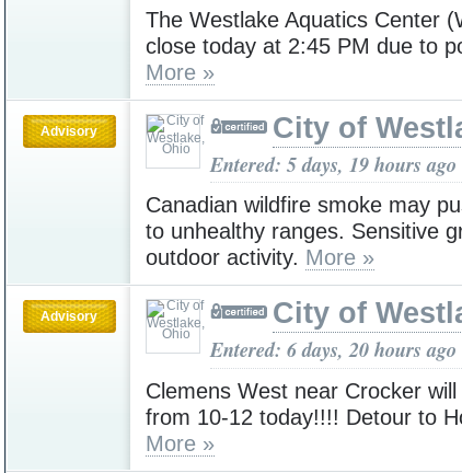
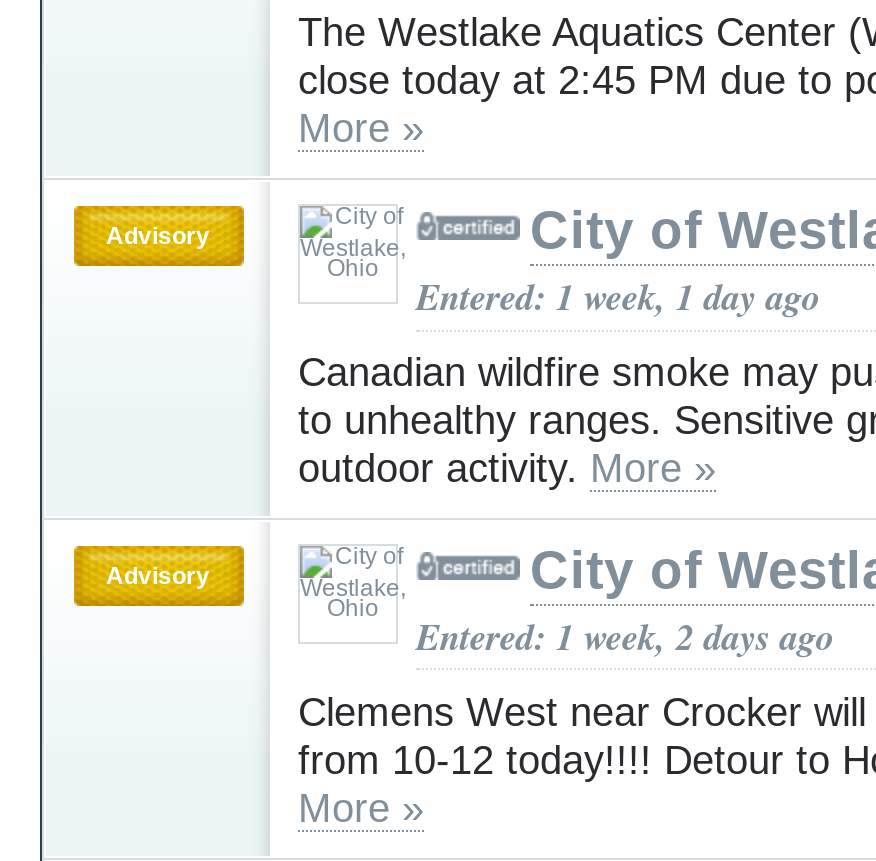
[210,150,457,178] Entered: 5 days, 19 hours ago -> [416,270,820,322] Entered: 1 week, 1 day ago
[210,335,457,364] Entered: 6 days, 20 hours ago -> [416,610,834,662] Entered: 1 week, 2 days ago

